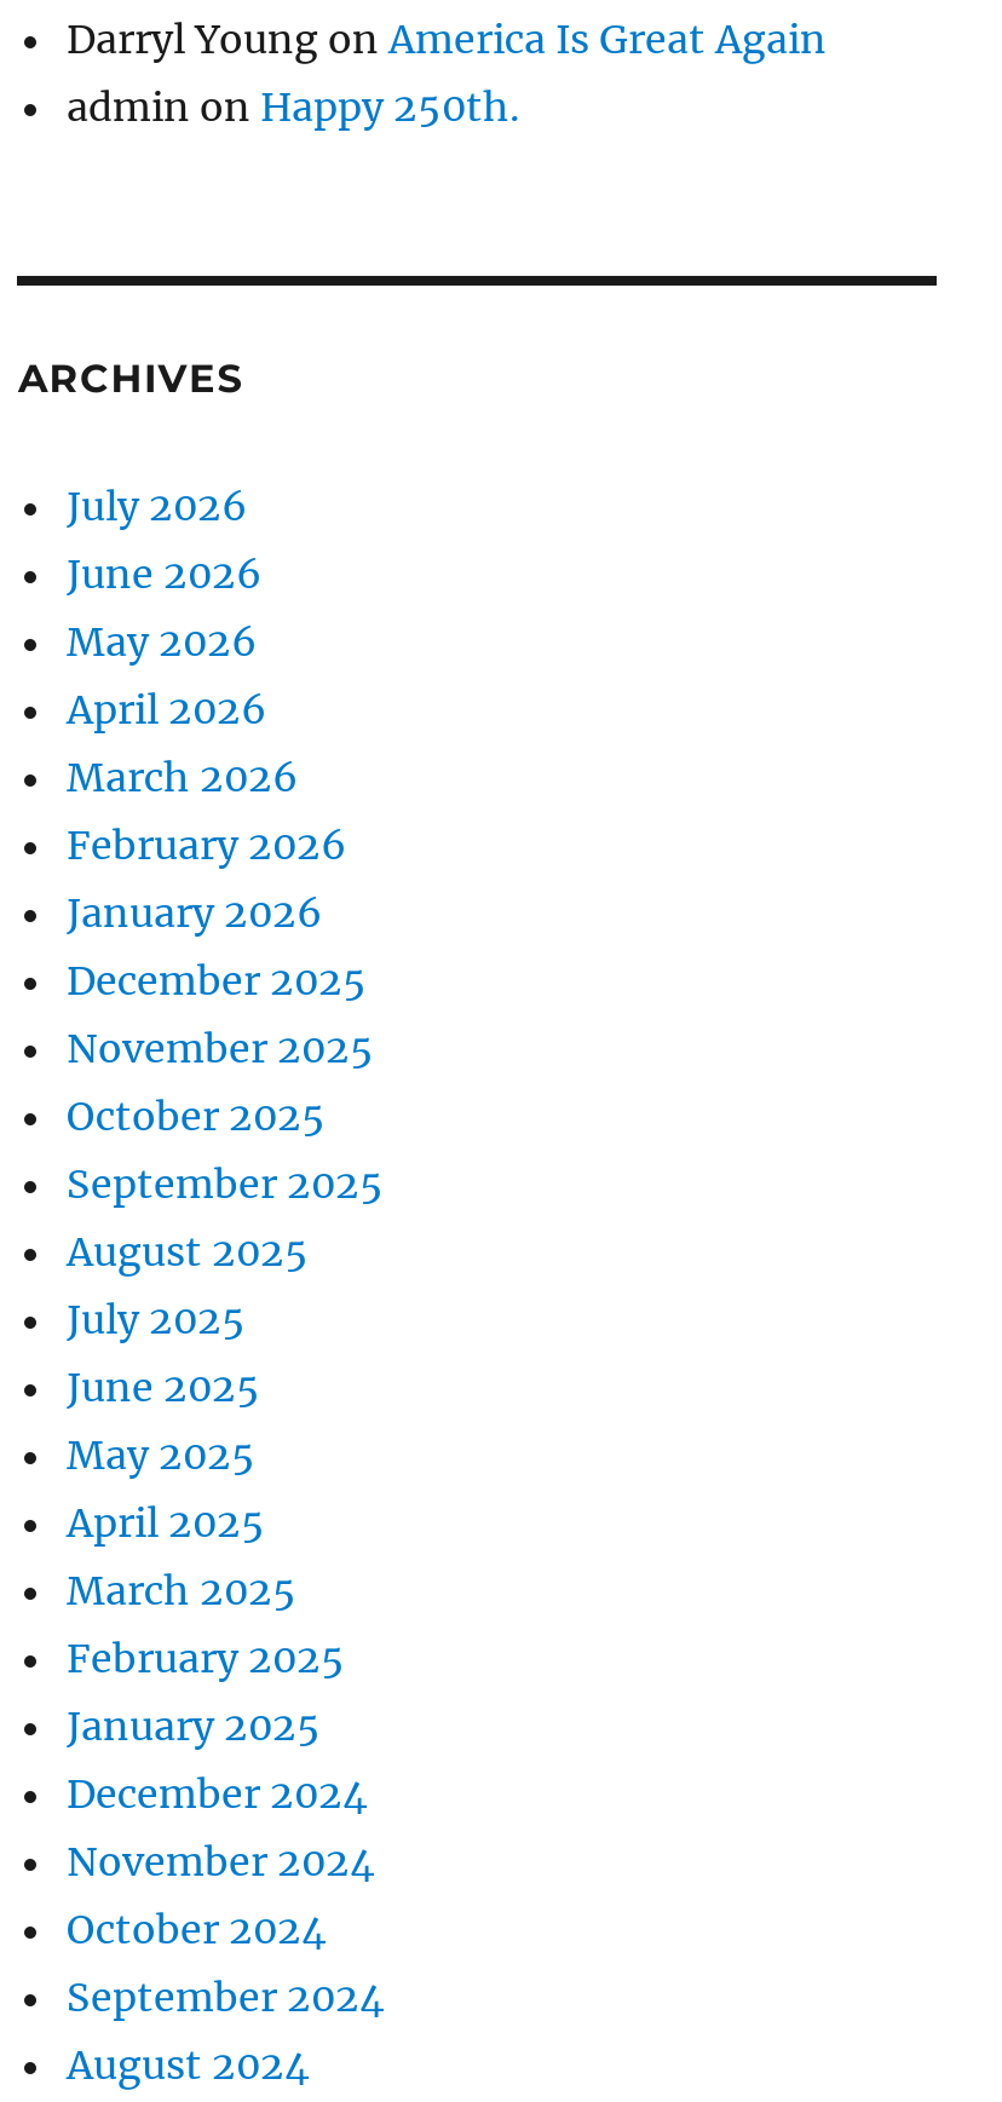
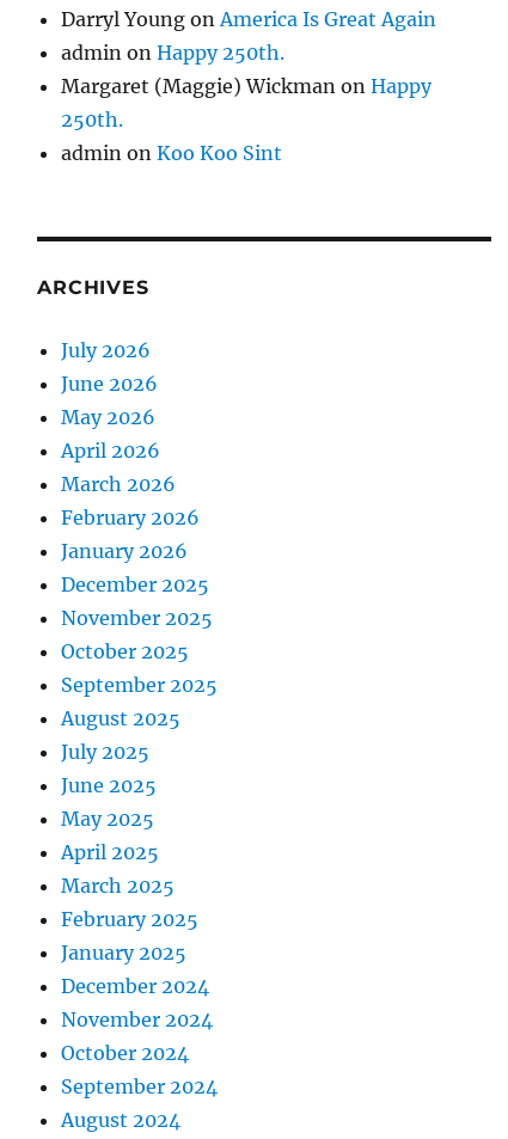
none -> [62,74,432,165] Margaret (Maggie) Wickman on Happy | 250th. | admin on Koo Koo Sint

